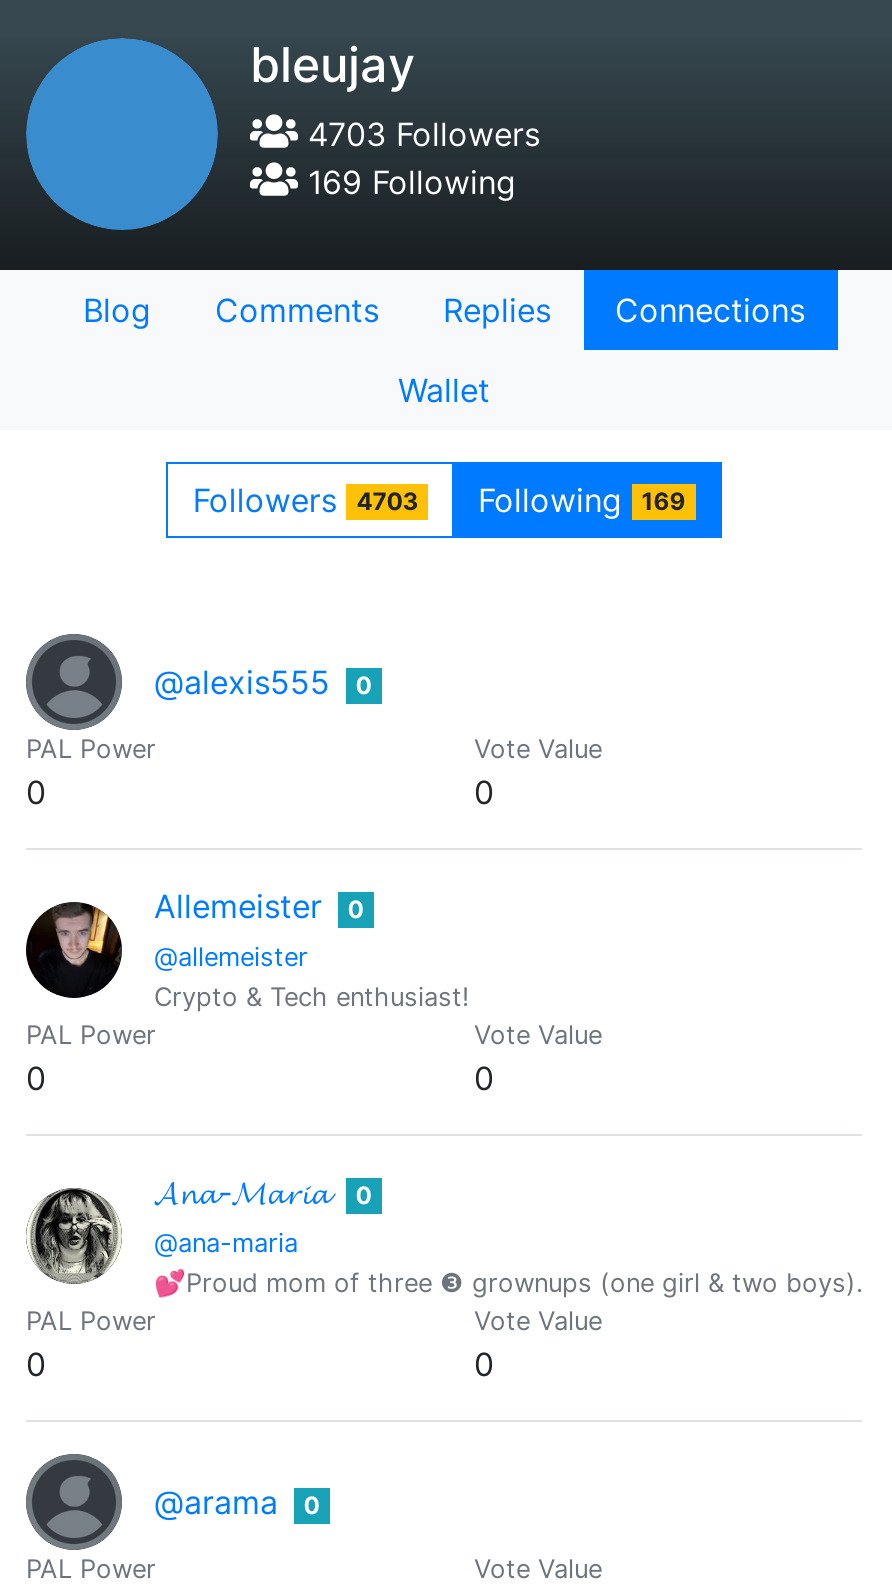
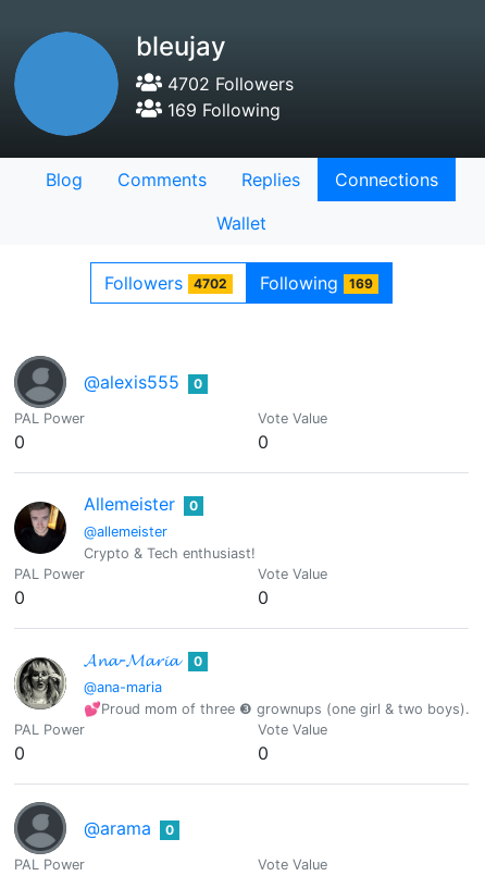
[298,114,540,154] 4703 Followers -> [162,73,294,95] 4702 Followers
[193,480,418,520] Followers 4703 -> [105,272,227,294] Followers 4702

